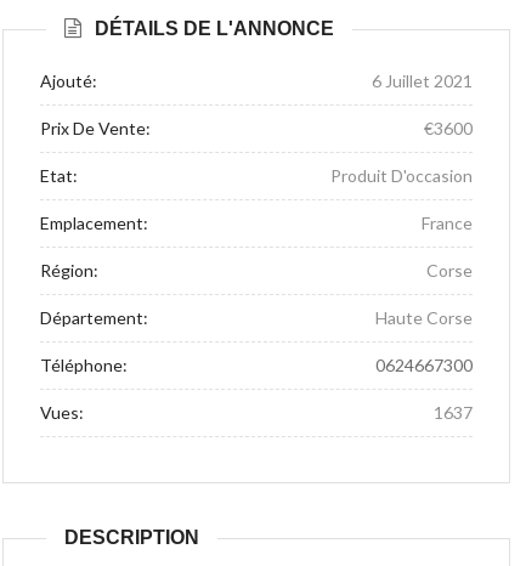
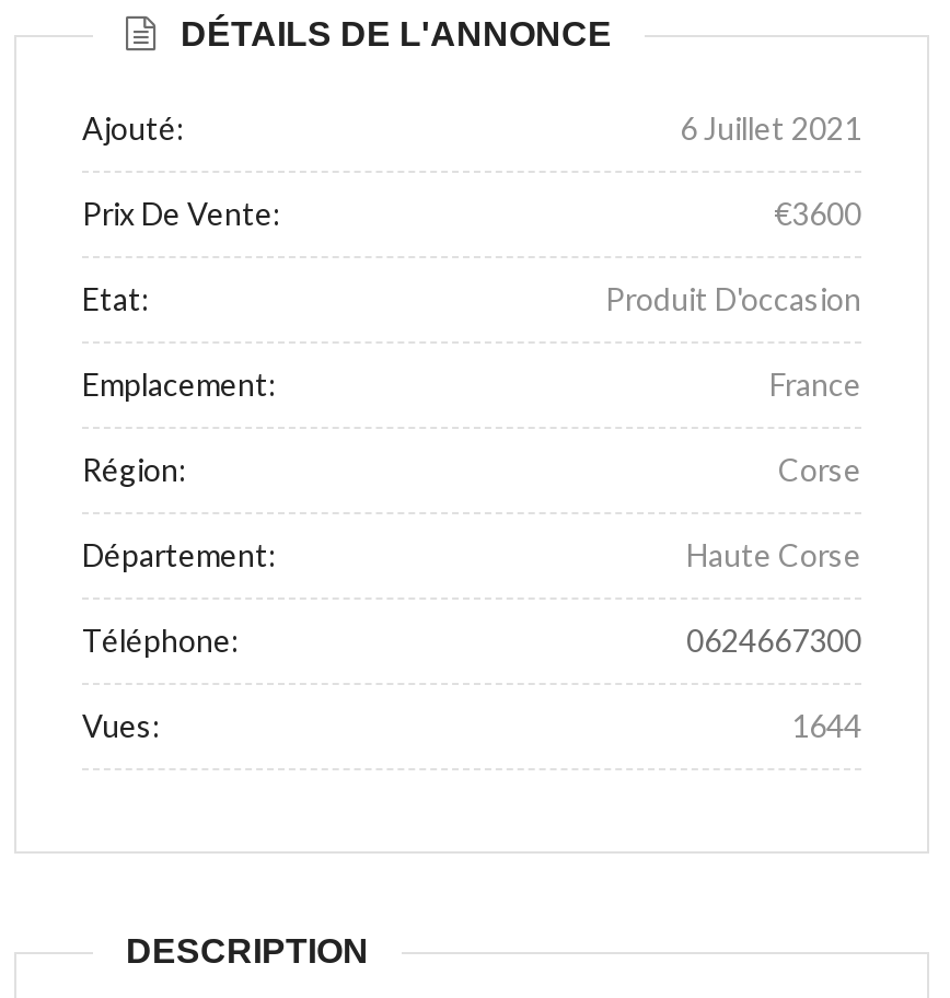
[434,402,473,423] 1637 -> [791,707,861,744] 1644

